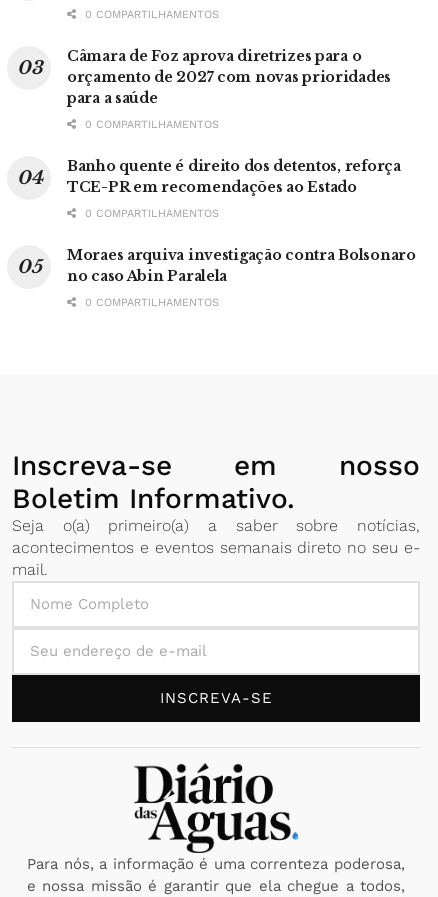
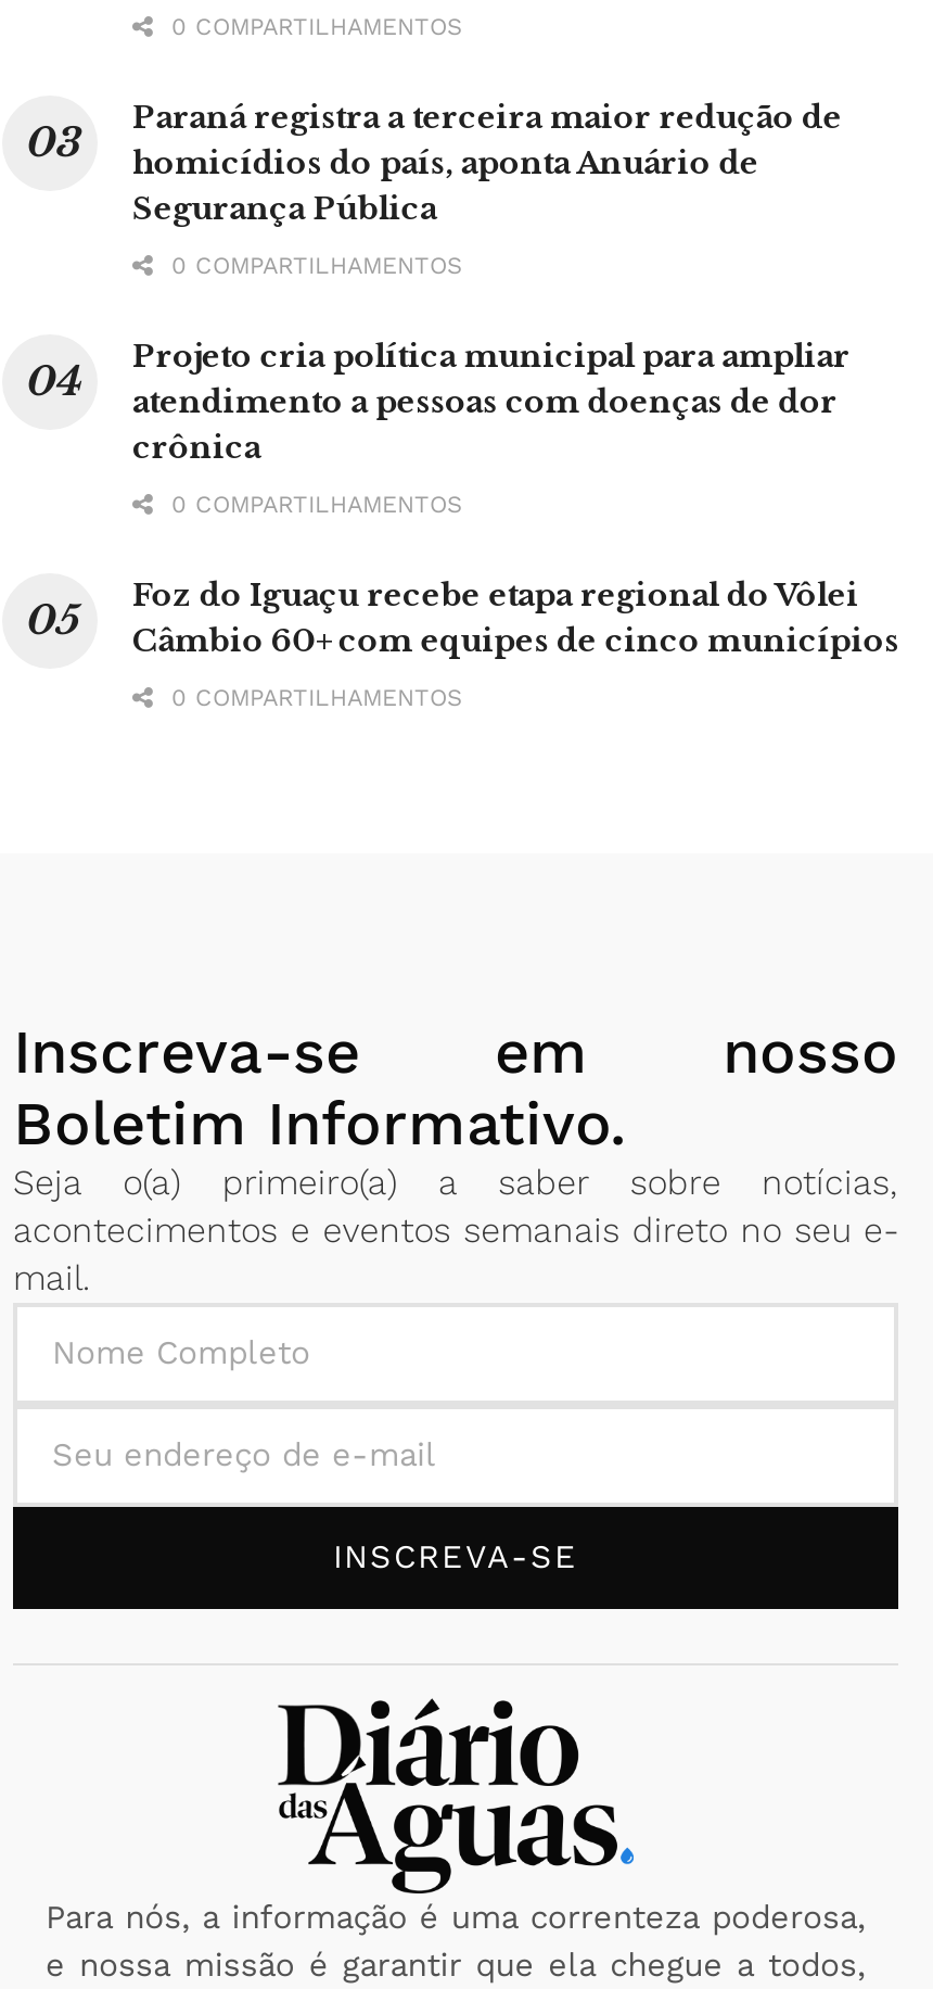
[67,47,391,107] Câmara de Foz aprova diretrizes para o | orçamento de 2027 com novas prioridades | para a saúde -> [132,97,842,228] Paraná registra a terceira maior redução de | homicídios do país, aponta Anuário de | Segurança Pública
[67,157,401,196] Banho quente é direito dos detentos, reforça | TCE-PR em recomendações ao Estado -> [132,336,850,467] Projeto cria política municipal para ampliar | atendimento a pessoas com doenças de dor | crônica
[67,246,416,285] Moraes arquiva investigação contra Bolsonaro | no caso Abin Paralela -> [132,575,899,660] Foz do Iguaçu recebe etapa regional do Vôlei | Câmbio 60+ com equipes de cinco municípios

